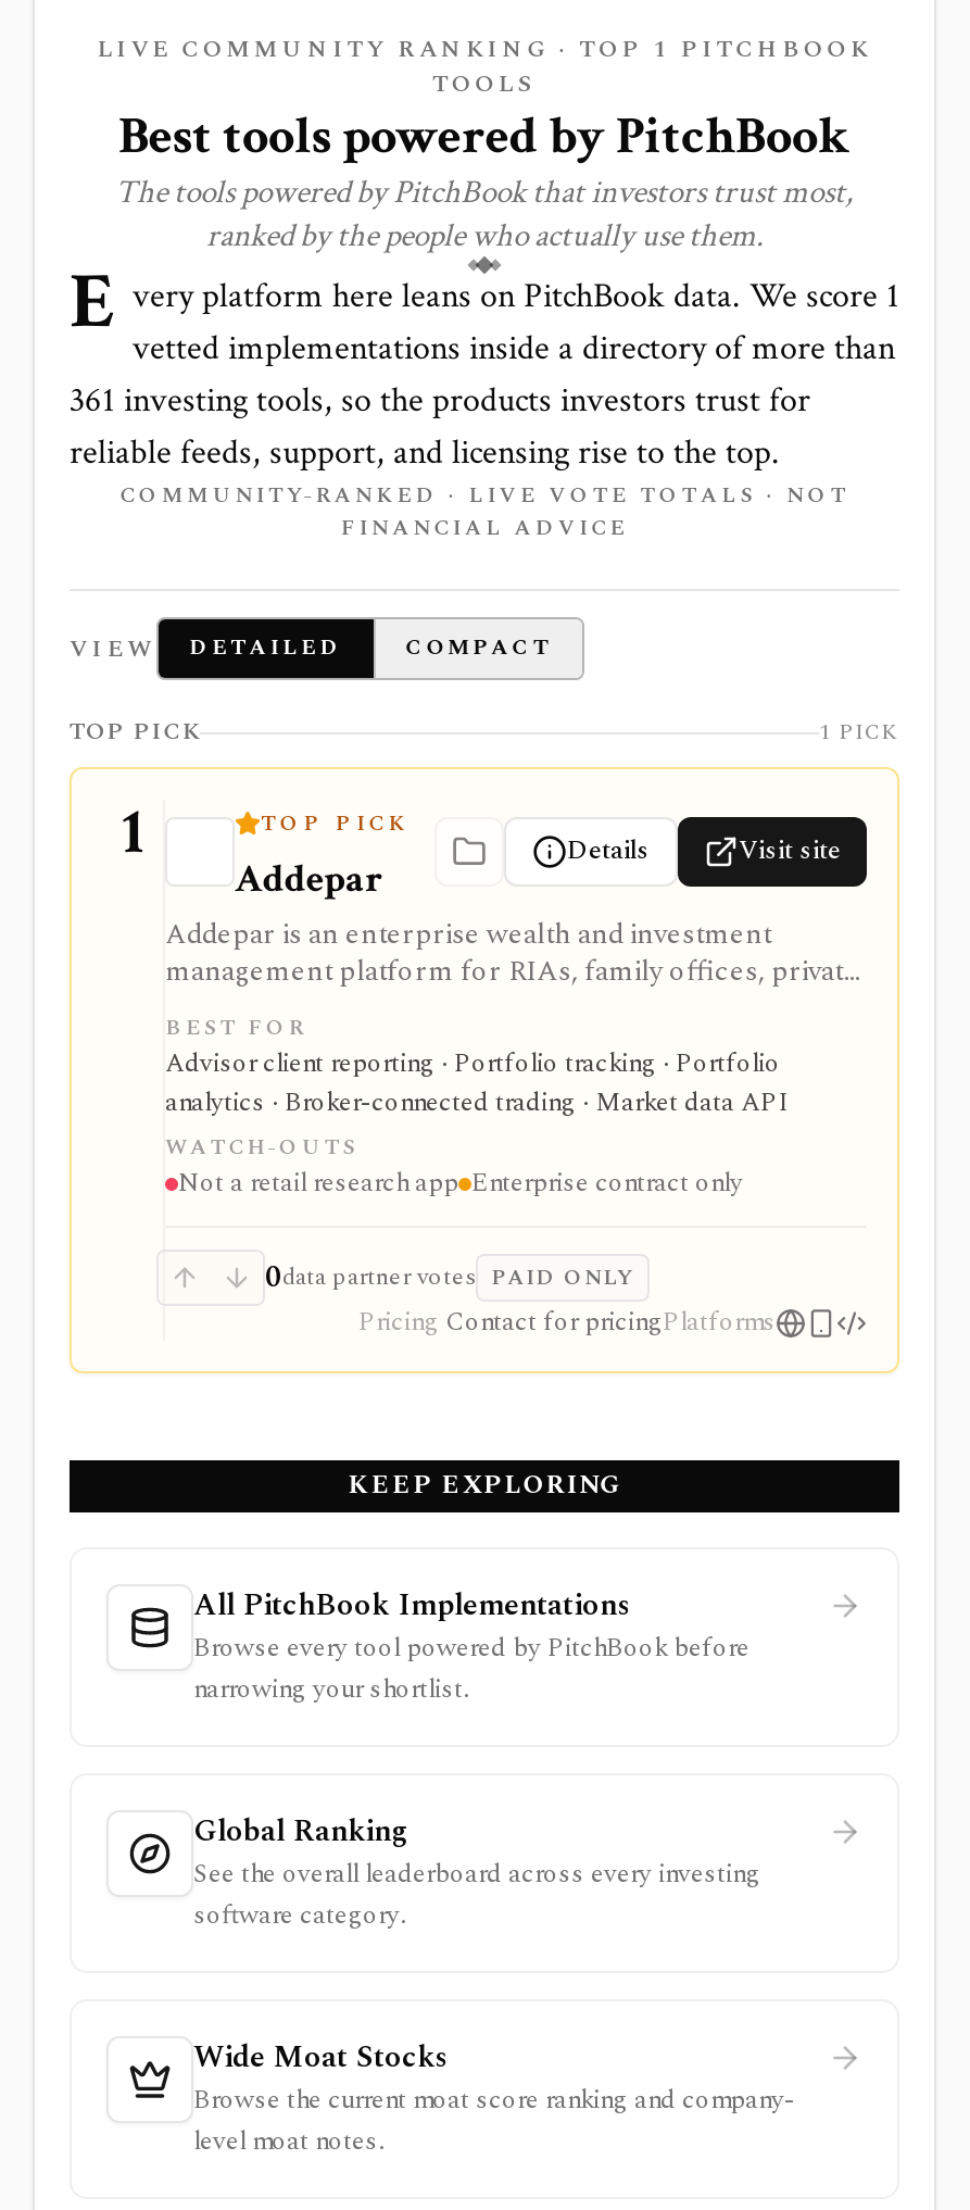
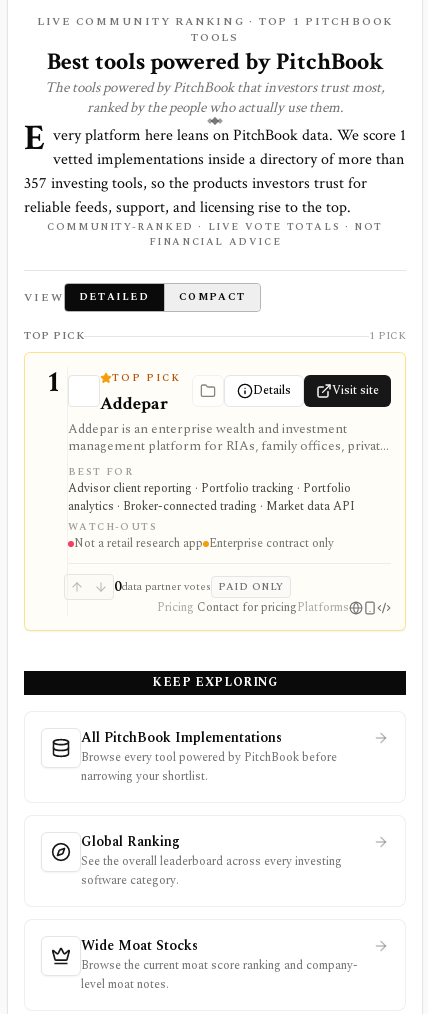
[70,378,810,424] 361 investing tools, so the products investors trust for -> [24,173,367,194] 357 investing tools, so the products investors trust for

